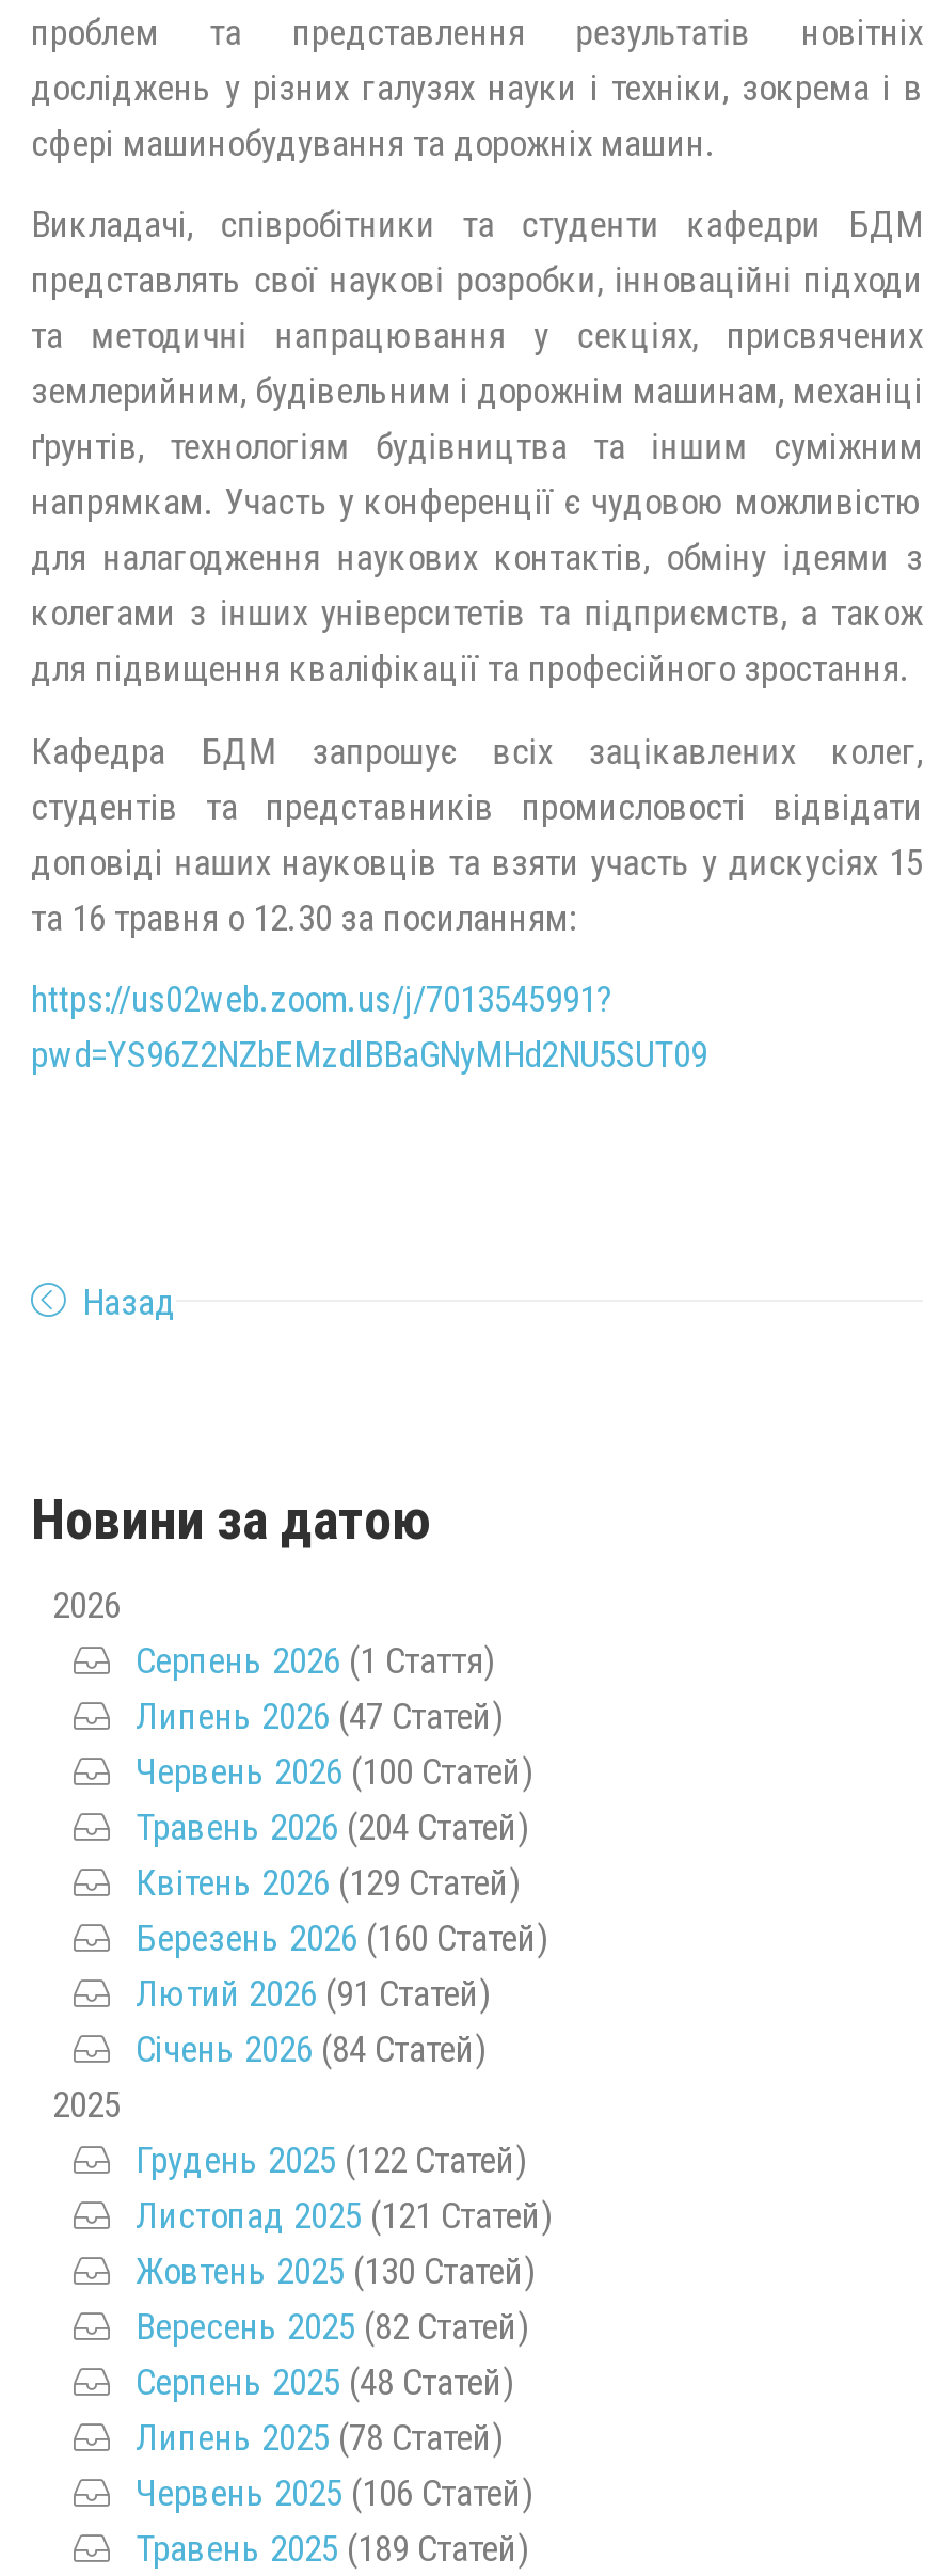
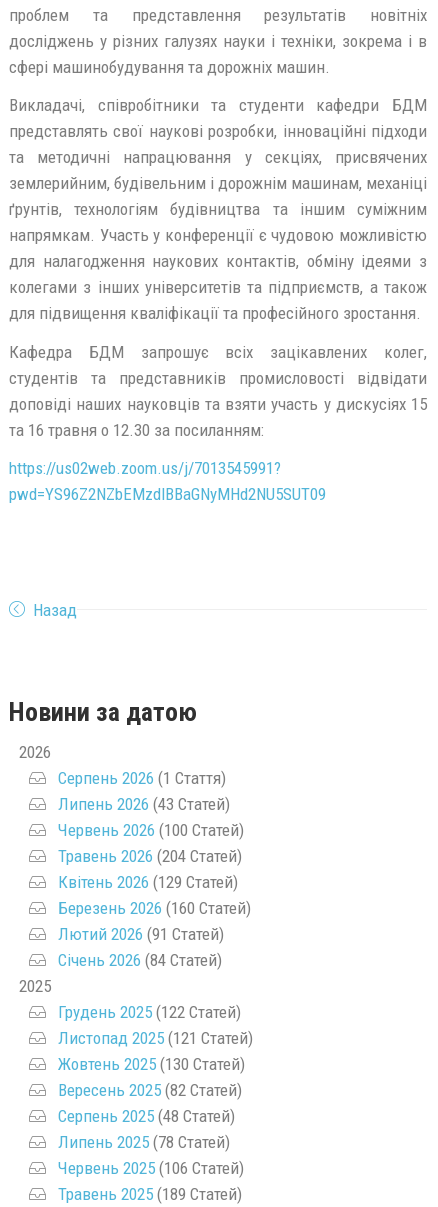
[136,1694,503,1736] Липень 2026 (47 Статей) -> [58,793,230,813] Липень 2026 (43 Статей)

